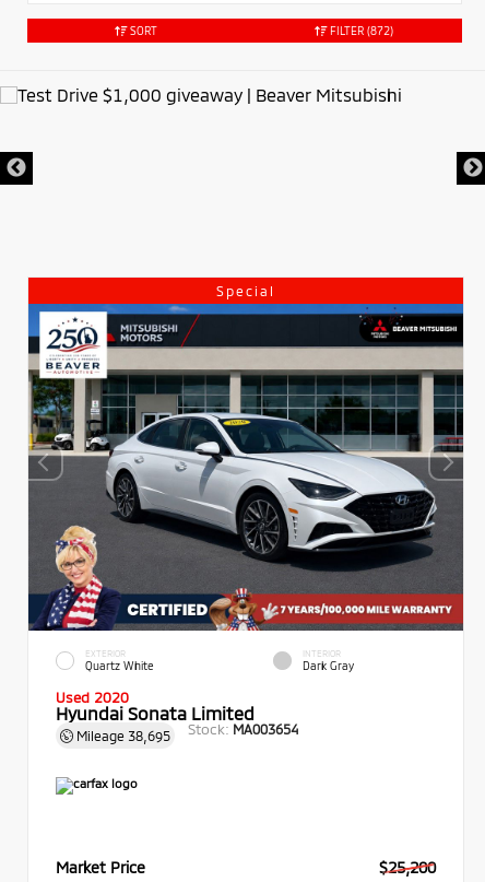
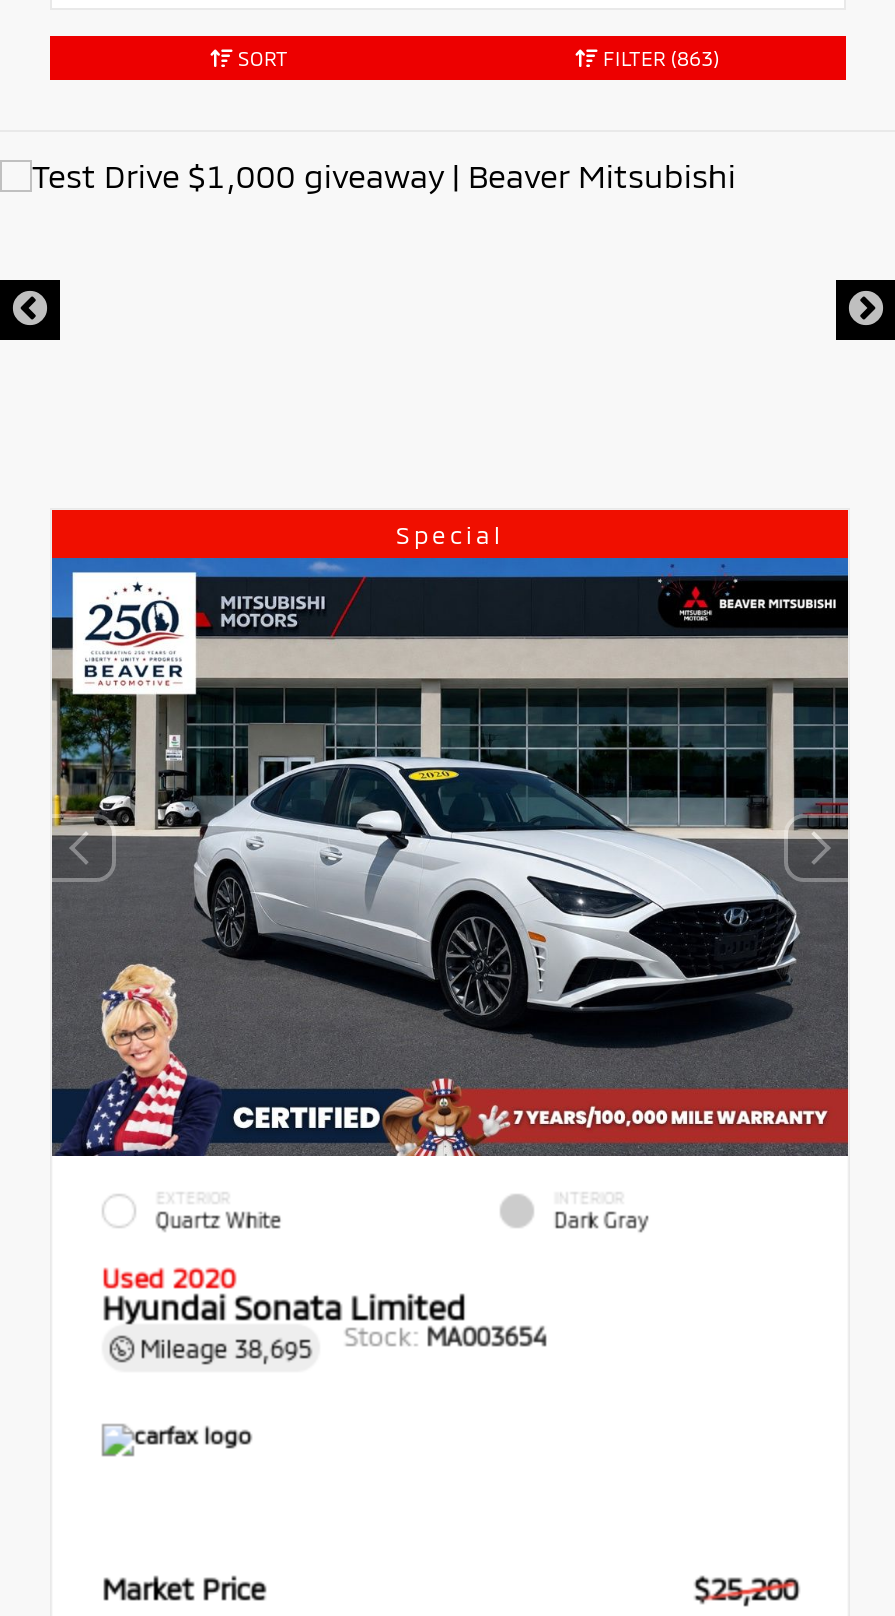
[326,24,393,37] FILTER (872) -> [597,46,719,70] FILTER (863)

